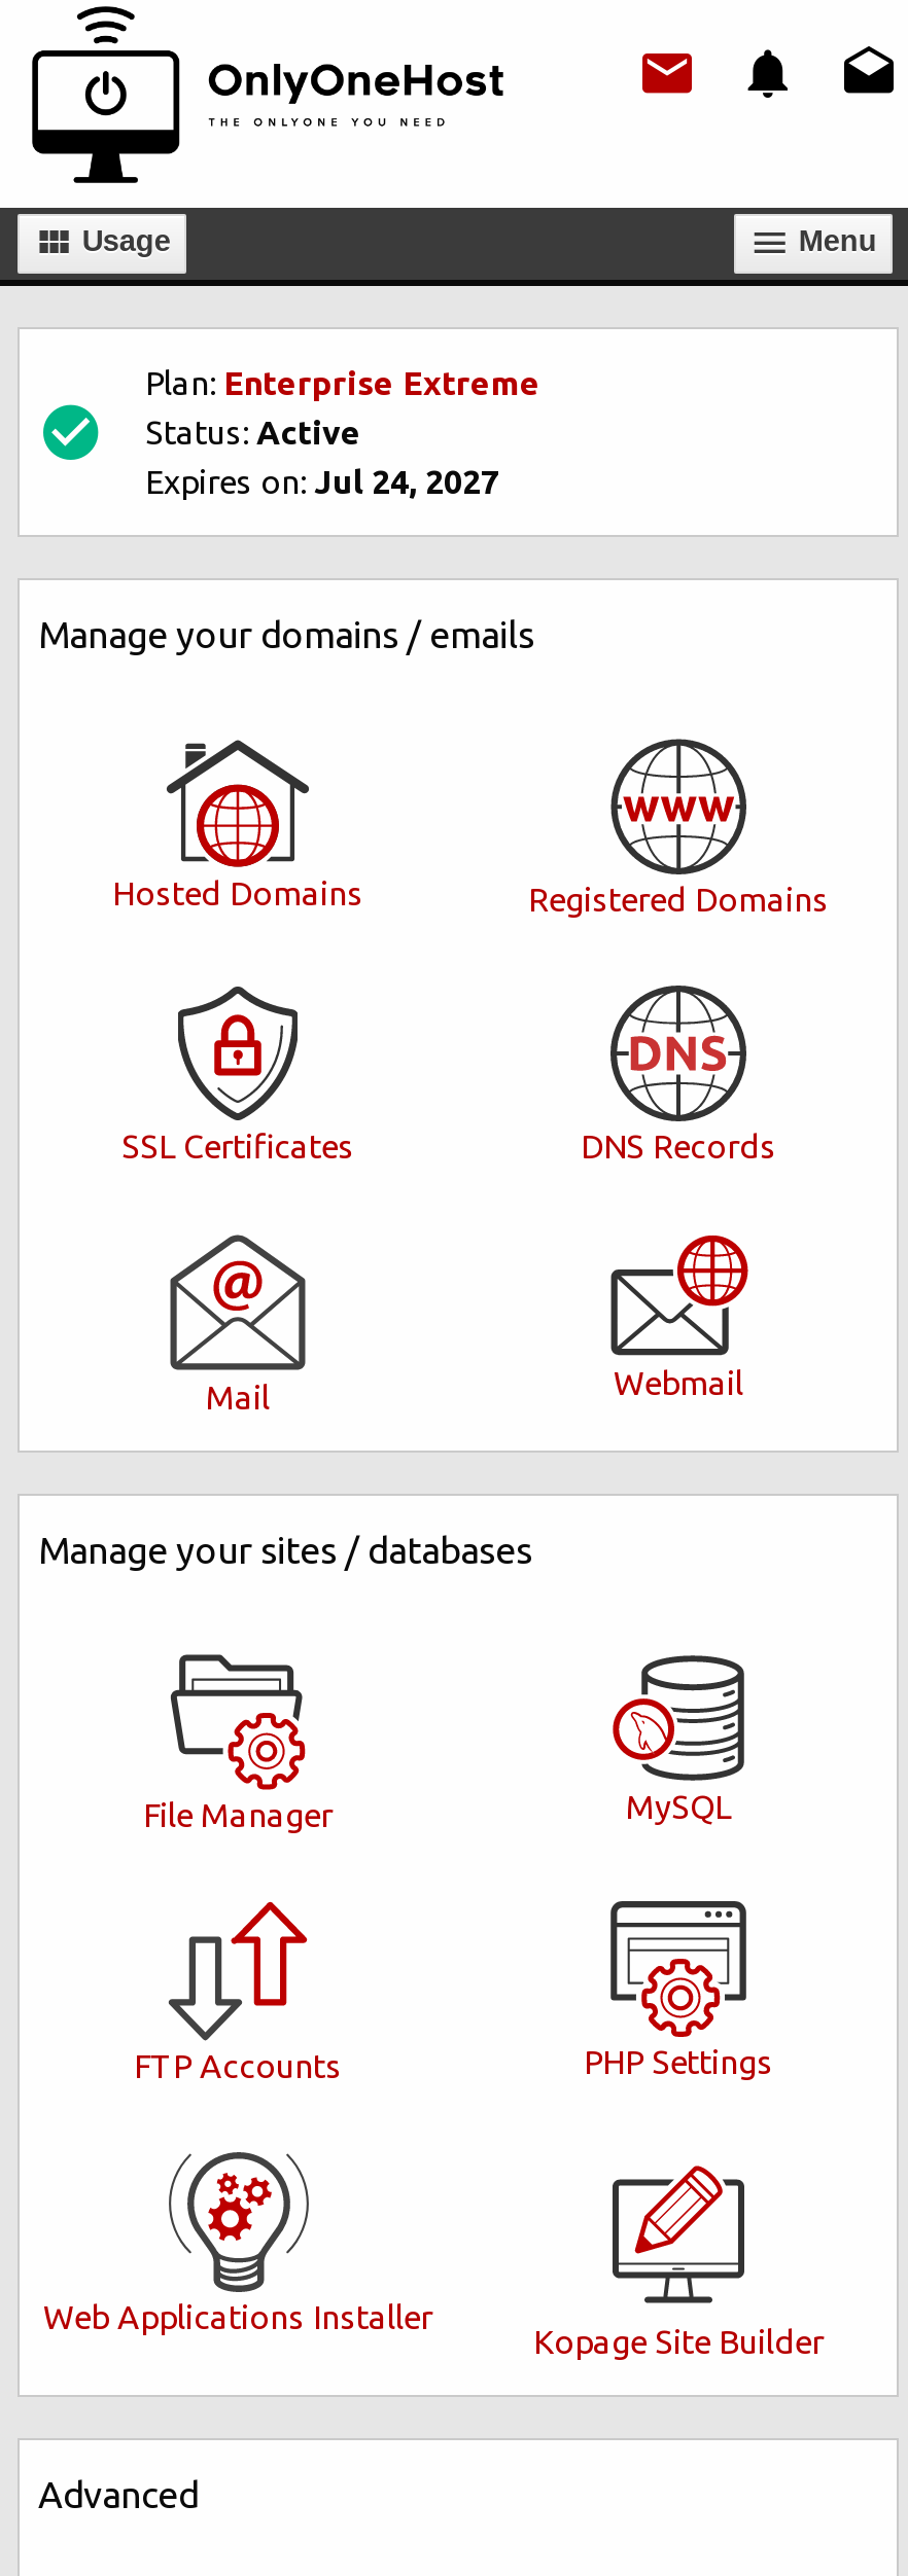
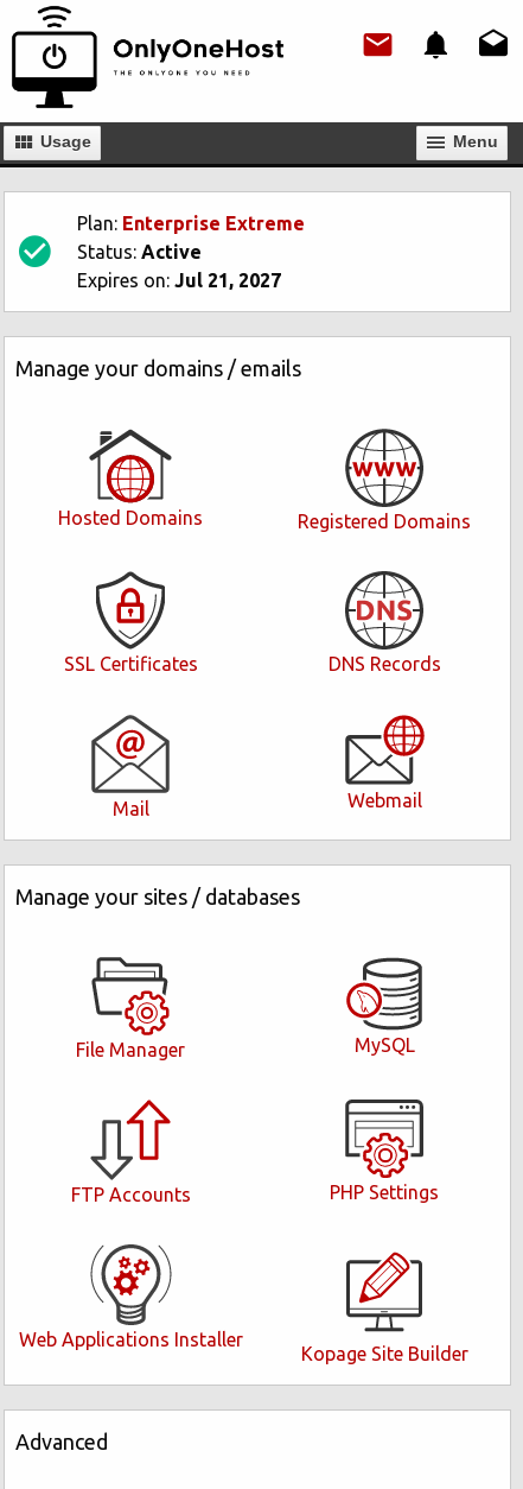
[145,463,499,500] Expires on: Jul 24, 2027 -> [77,269,281,291] Expires on: Jul 21, 2027

